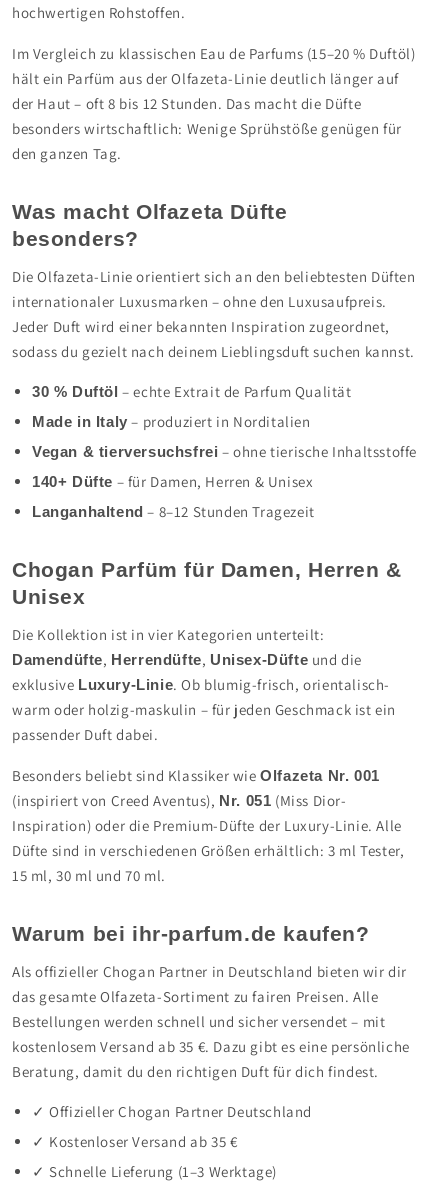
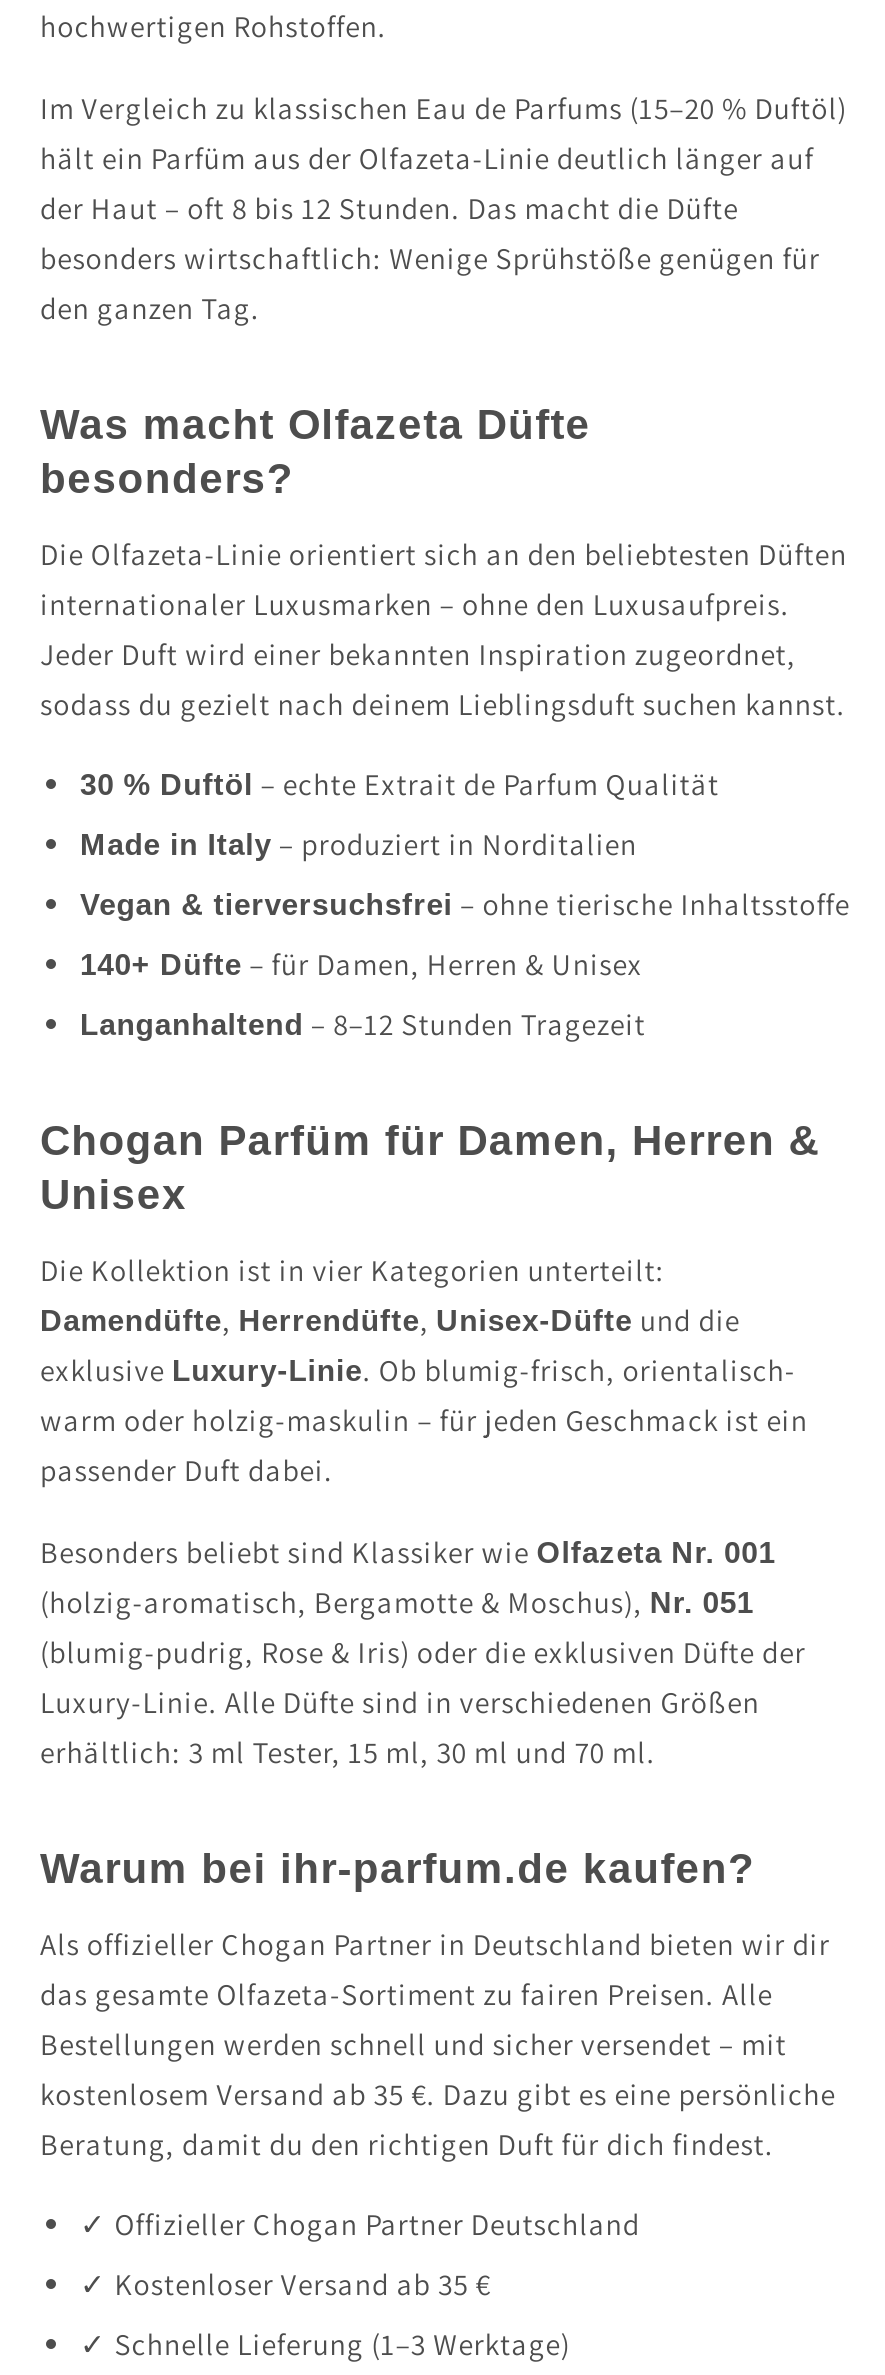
[12,791,404,885] (inspiriert von Creed Aventus), Nr. 051 (Miss Dior- | Inspiration) oder die Premium-Düfte der Luxury-Linie. Alle | Düfte sind in verschiedenen Größen erhältlich: 3 ml Tester, | 15 ml, 30 ml und 70 ml. -> [40,1583,806,1771] (holzig-aromatisch, Bergamotte & Moschus), Nr. 051 | (blumig-pudrig, Rose & Iris) oder die exklusiven Düfte der | Luxury-Linie. Alle Düfte sind in verschiedenen Größen | erhältlich: 3 ml Tester, 15 ml, 30 ml und 70 ml.

